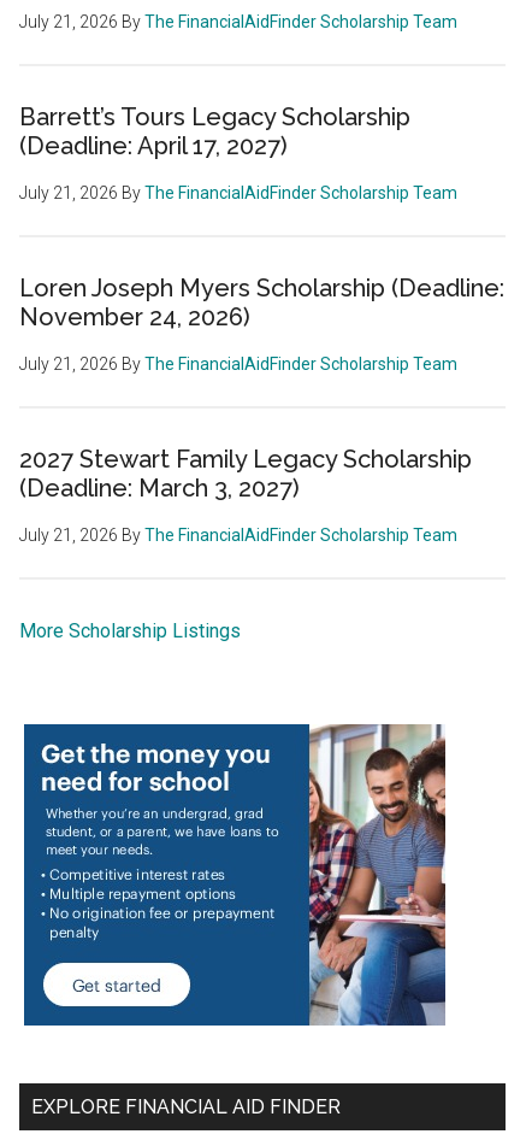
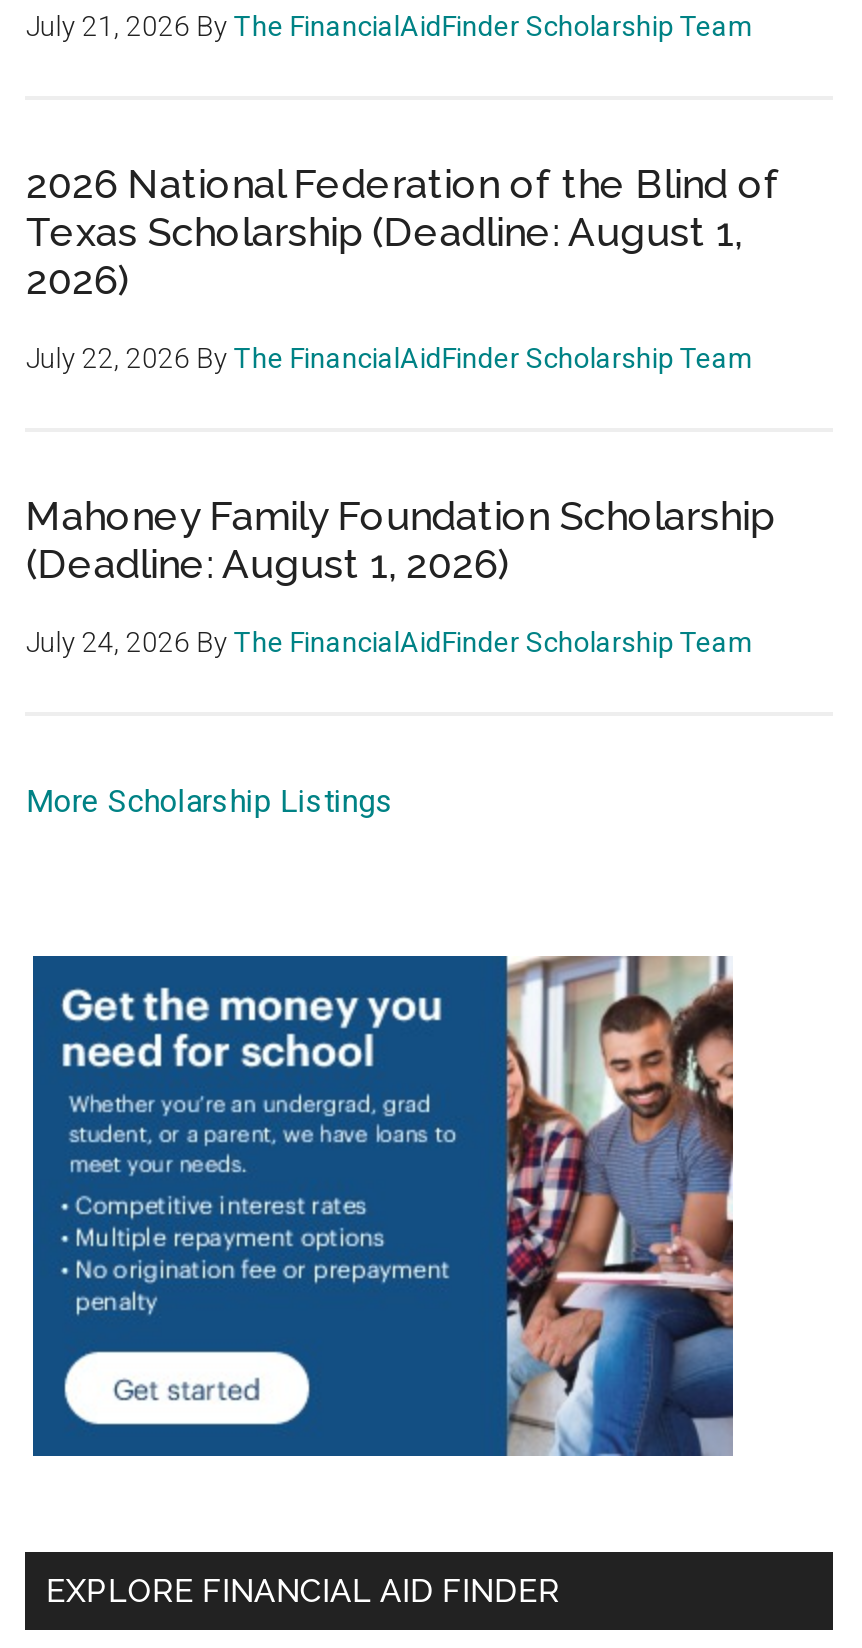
[20,102,505,544] Barrett’s Tours Legacy Scholarship | (Deadline: April 17, 2027) | July 21, 2026 By The FinancialAidFinder Scholarship Team | Loren Joseph Myers Scholarship (Deadline: | November 24, 2026) | July 21, 2026 By The FinancialAidFinder Scholarship Team | 2027 Stewart Family Legacy Scholarship | (Deadline: March 3, 2027) | July 21, 2026 By The FinancialAidFinder Scholarship Team -> [26,159,780,657] 2026 National Federation of the Blind of | Texas Scholarship (Deadline: August 1, | 2026) | July 22, 2026 By The FinancialAidFinder Scholarship Team | Mahoney Family Foundation Scholarship | (Deadline: August 1, 2026) | July 24, 2026 By The FinancialAidFinder Scholarship Team

